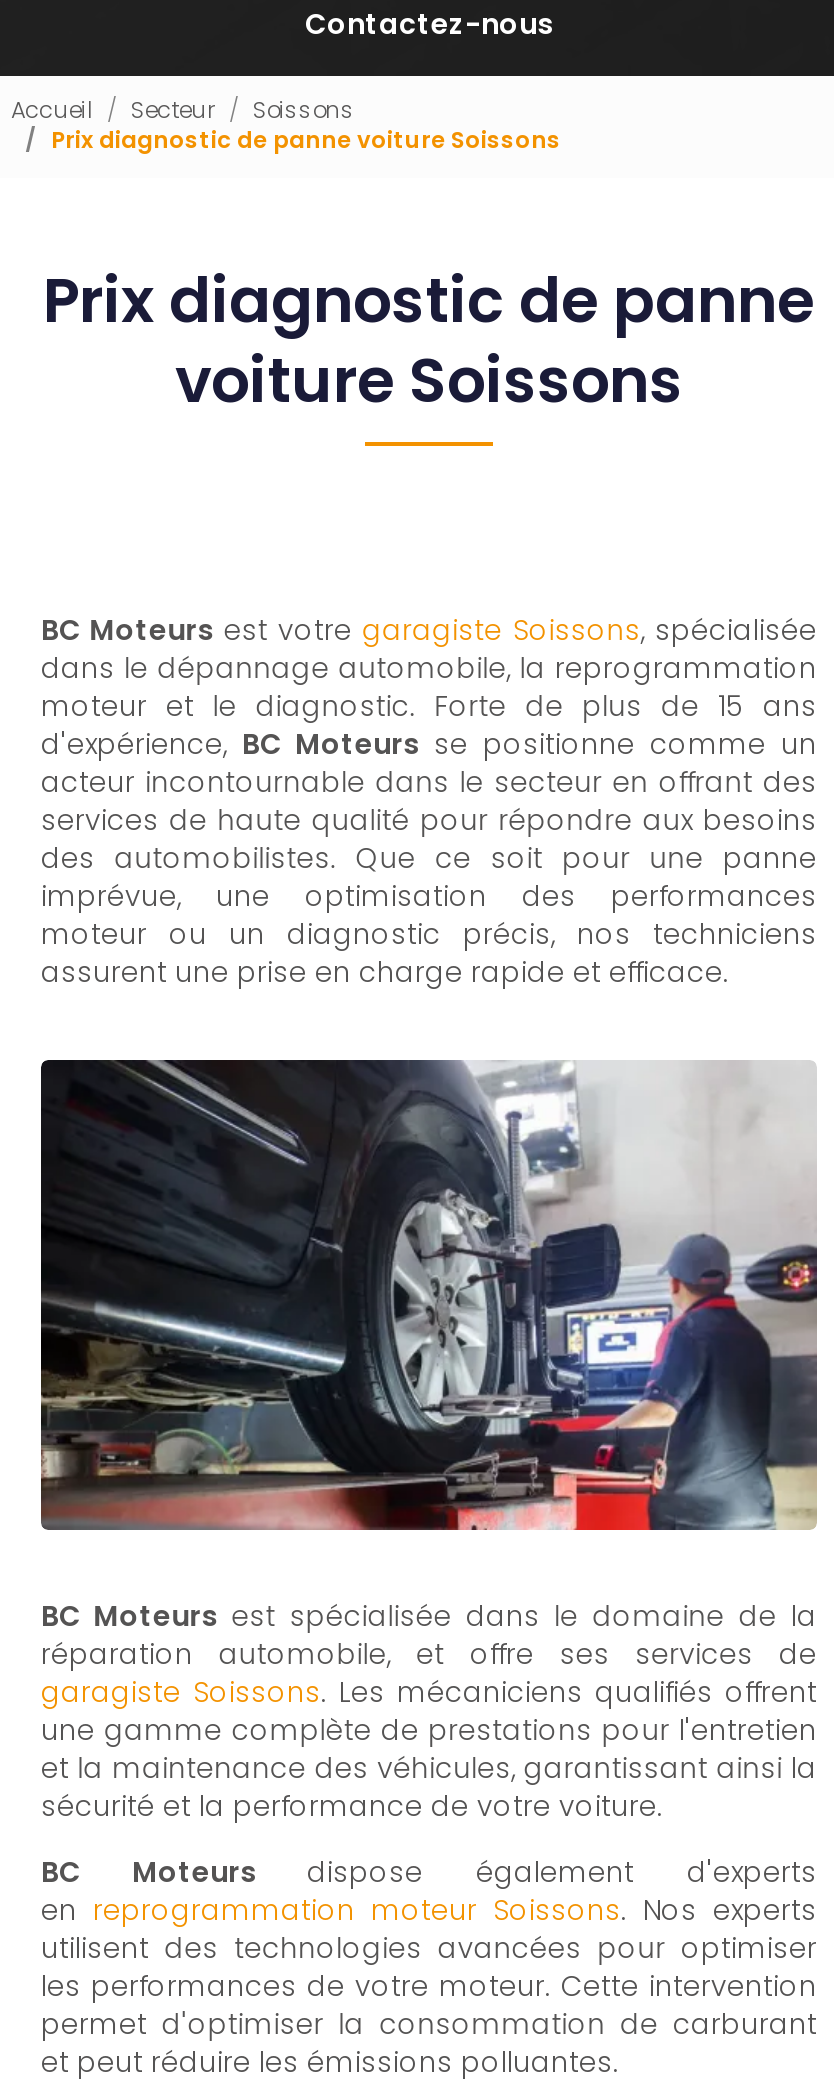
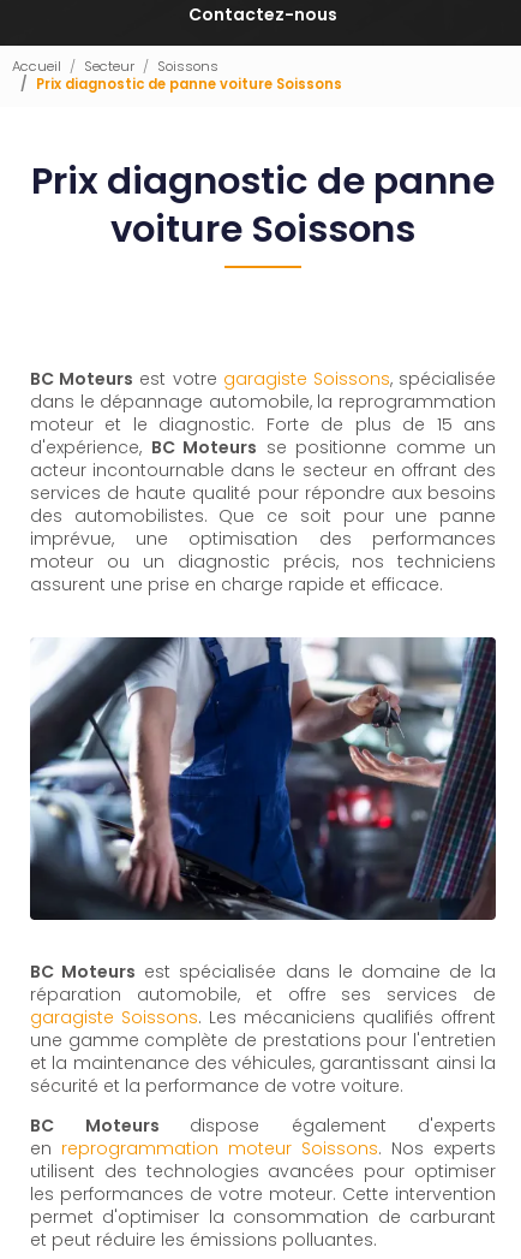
[39,1058,817,1532] [image] -> [29,636,497,921] [image]

